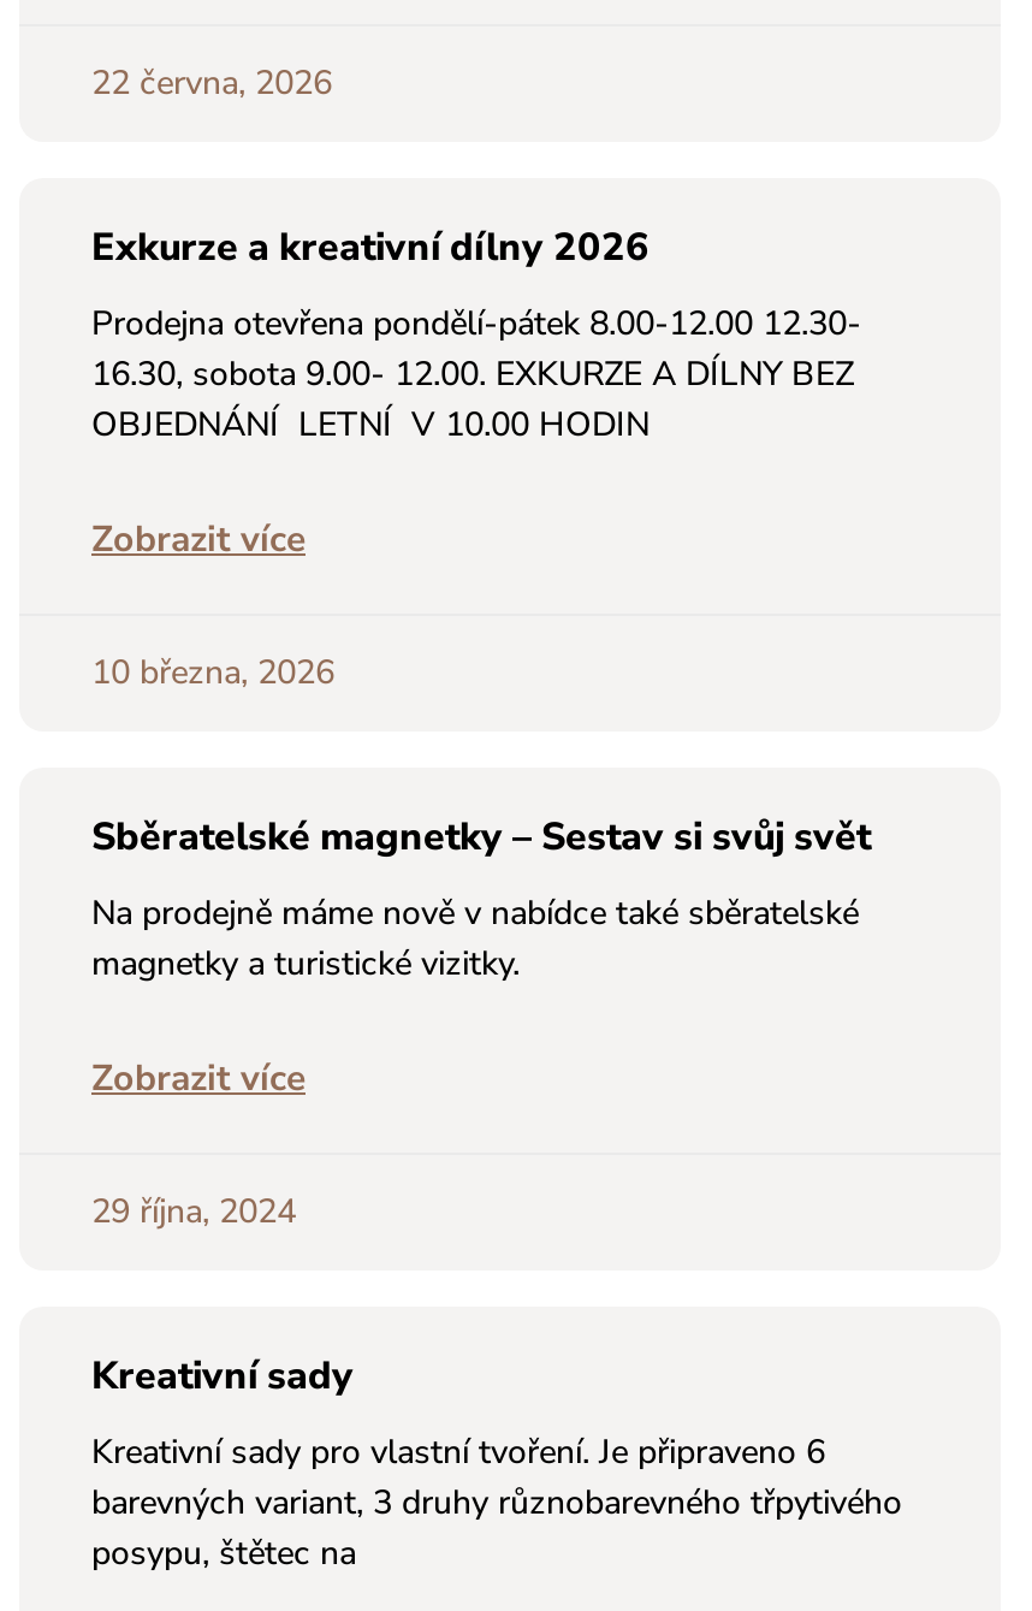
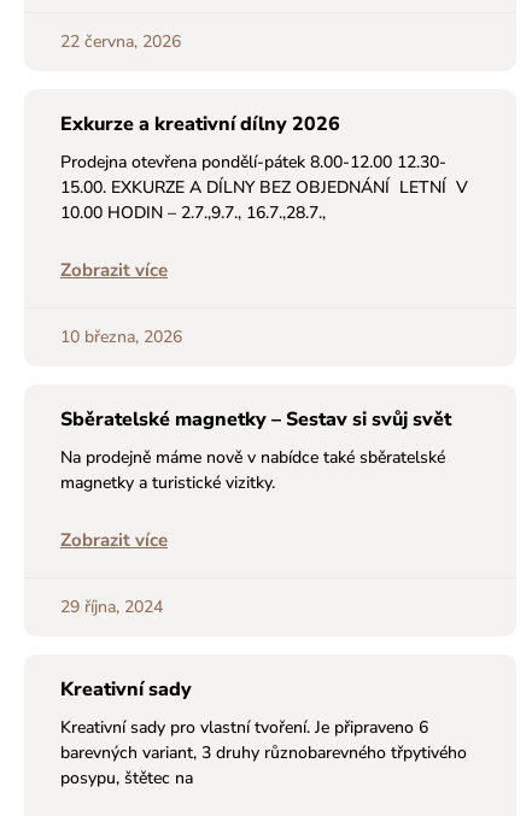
[91,351,854,448] 16.30, sobota 9.00- 12.00. EXKURZE A DÍLNY BEZ | OBJEDNÁNÍ LETNÍ V 10.00 HODIN -> [60,176,468,224] 15.00. EXKURZE A DÍLNY BEZ OBJEDNÁNÍ LETNÍ V | 10.00 HODIN – 2.7.,9.7., 16.7.,28.7.,

